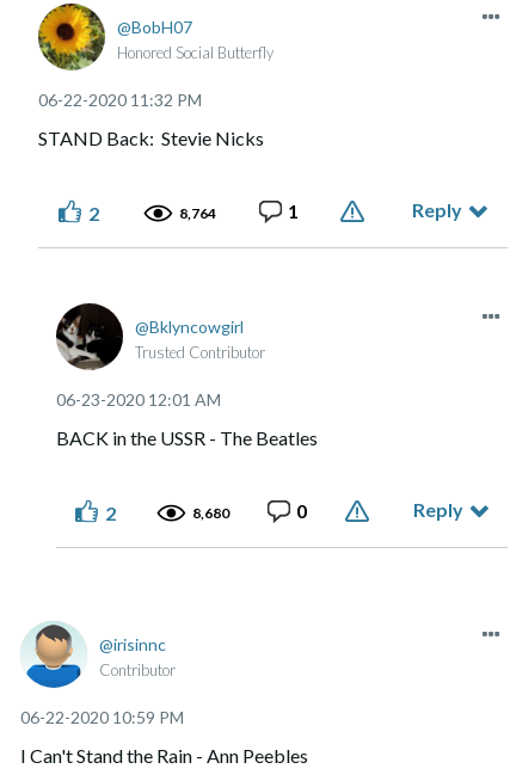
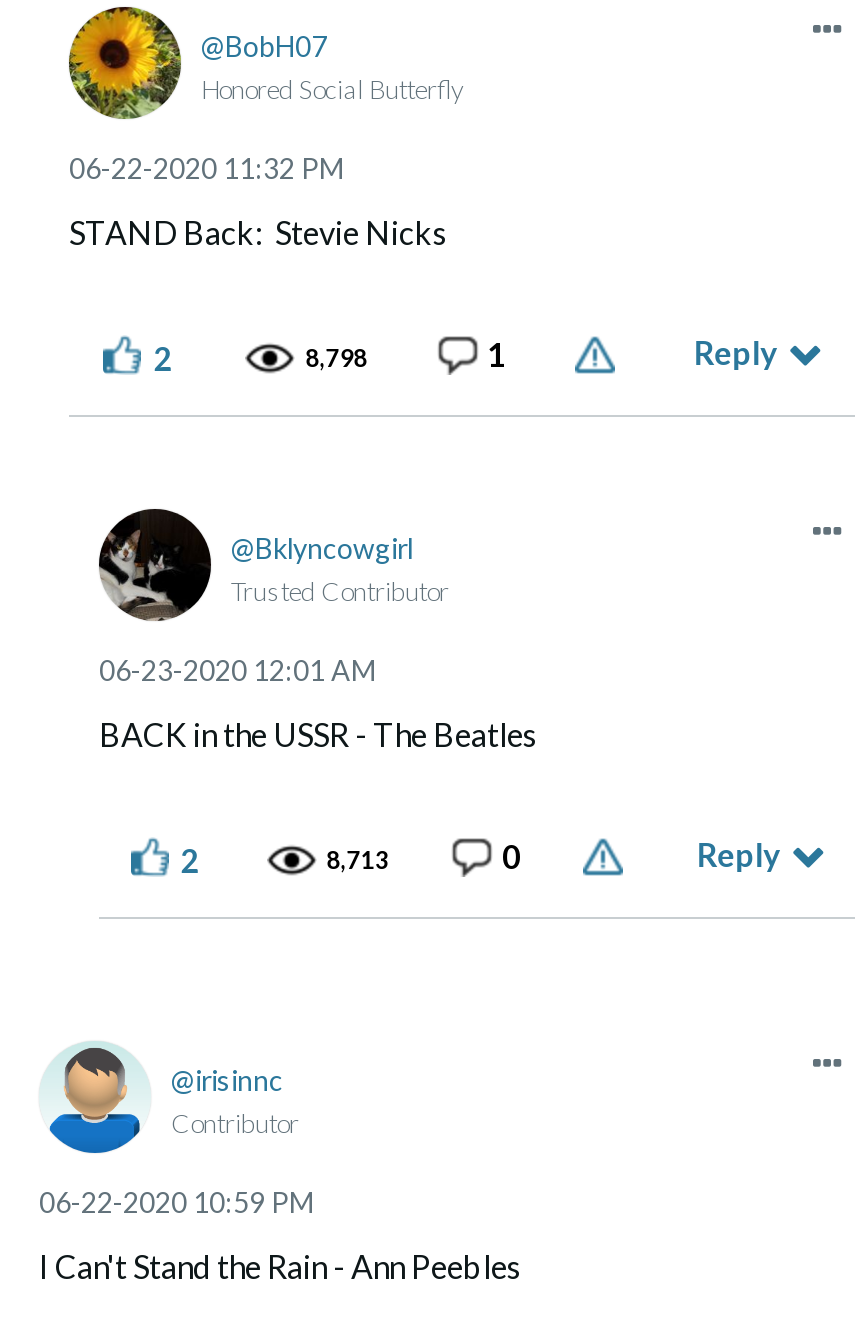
[179,204,216,222] 8,764 -> [305,342,367,372] 8,798
[192,504,229,522] 8,680 -> [326,844,388,874] 8,713

